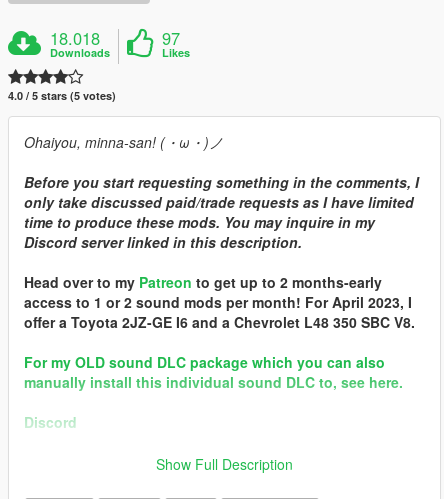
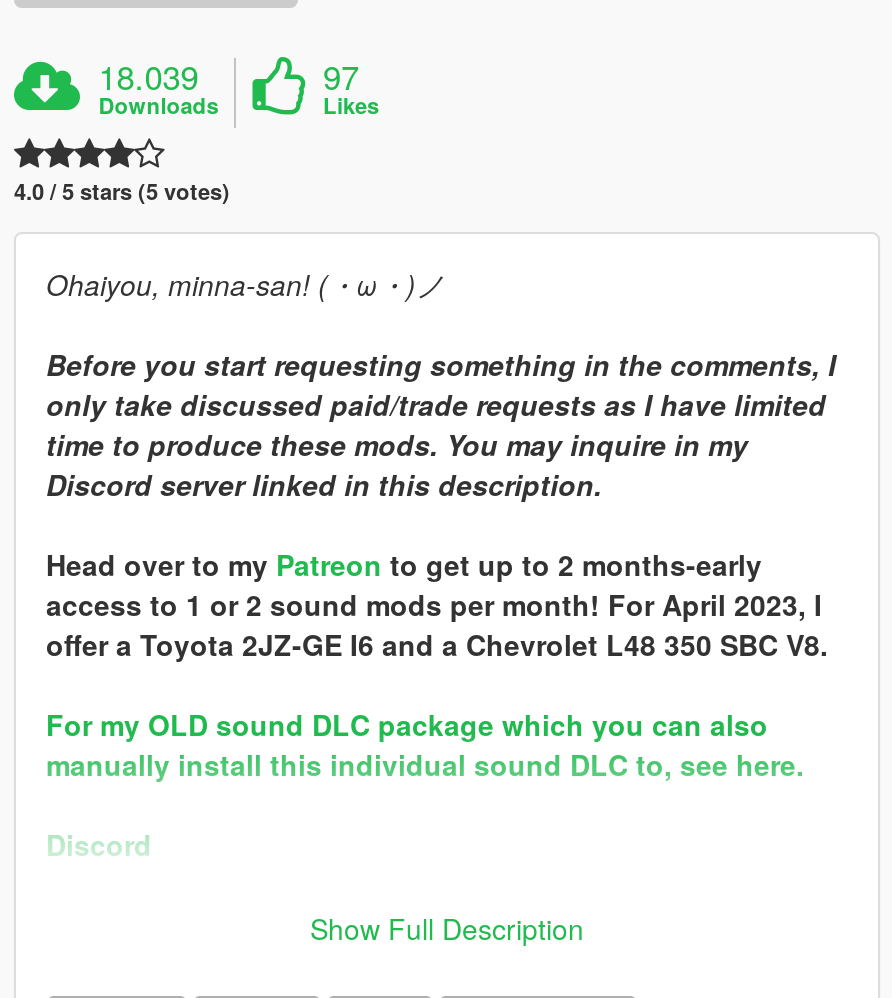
[50,26,100,50] 18.018 -> [98,51,198,99] 18.039

